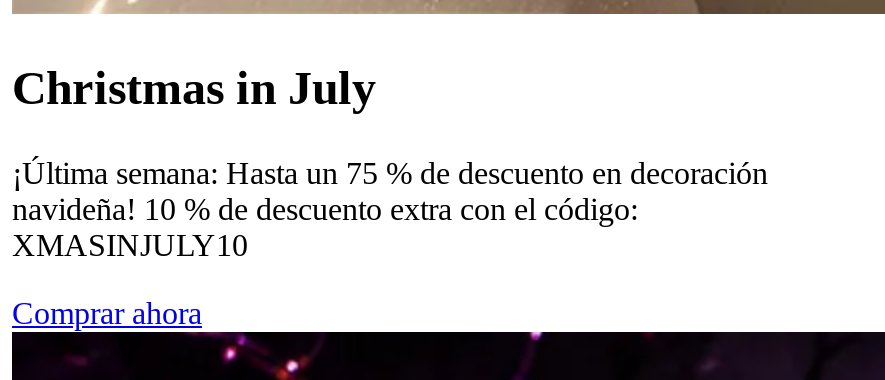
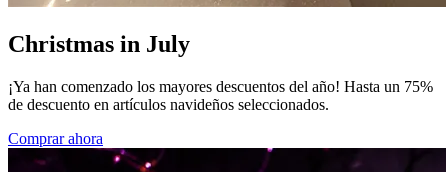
[12,156,768,262] ¡Última semana: Hasta un 75 % de descuento en decoración | navideña! 10 % de descuento extra con el código: | XMASINJULY10 -> [8,78,433,113] ¡Ya han comenzado los mayores descuentos del año! Hasta un 75% | de descuento en artículos navideños seleccionados.

